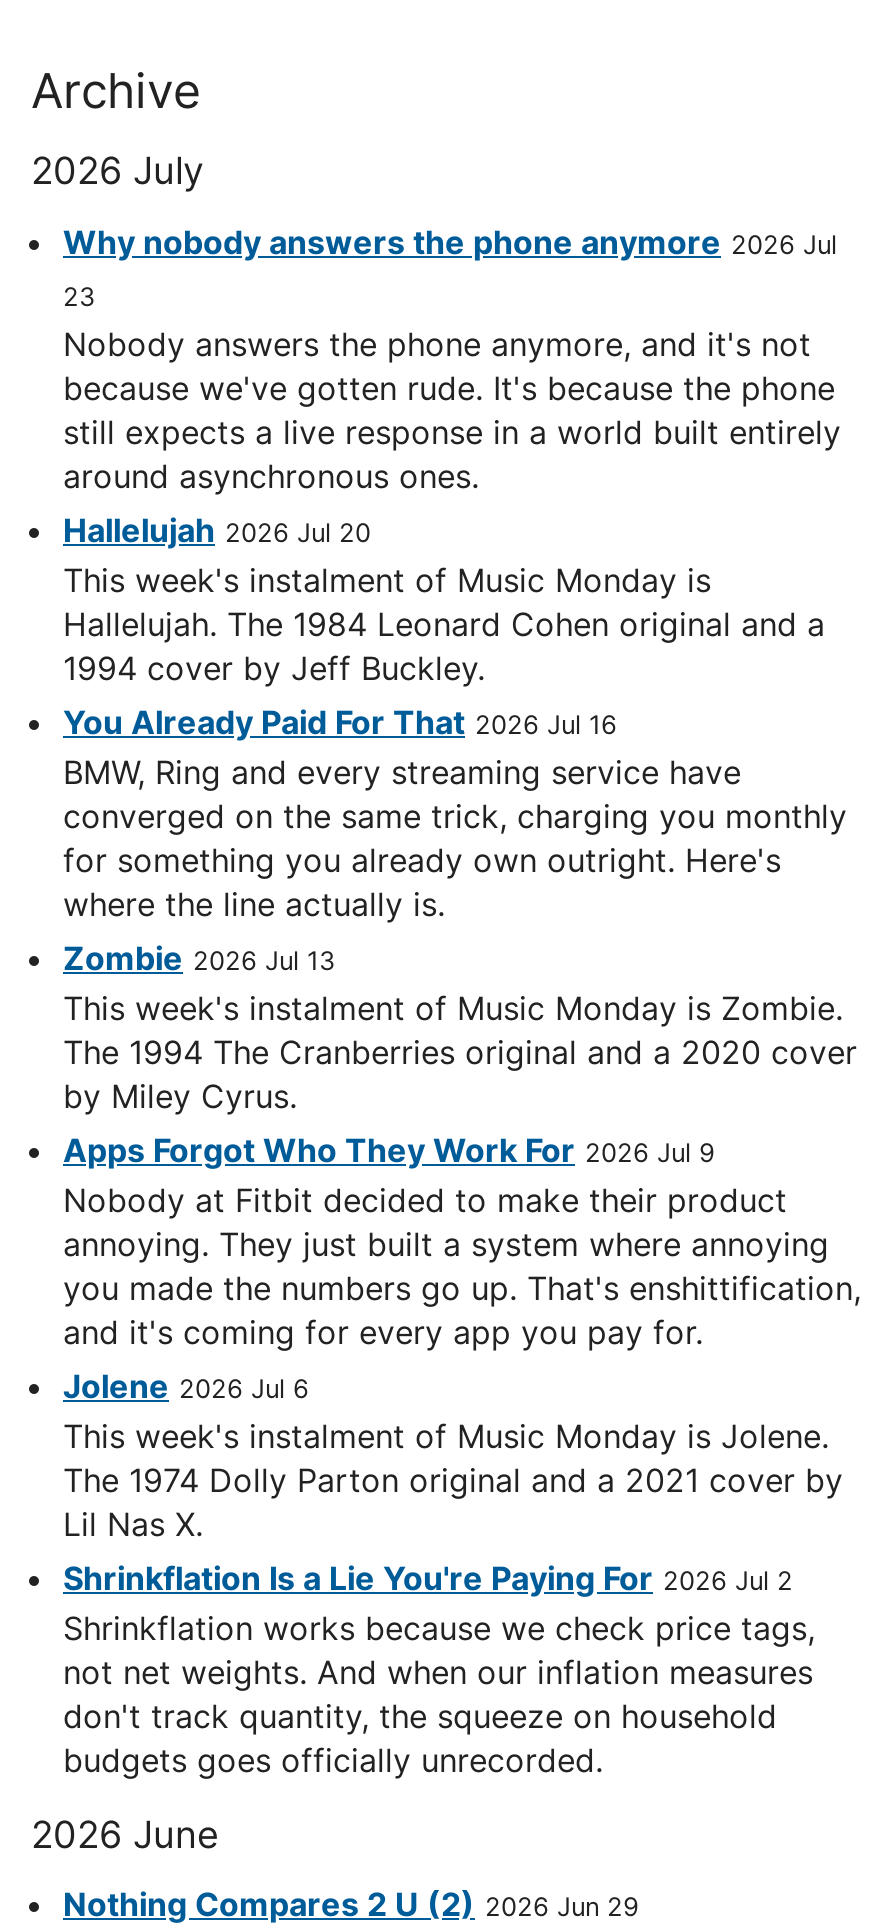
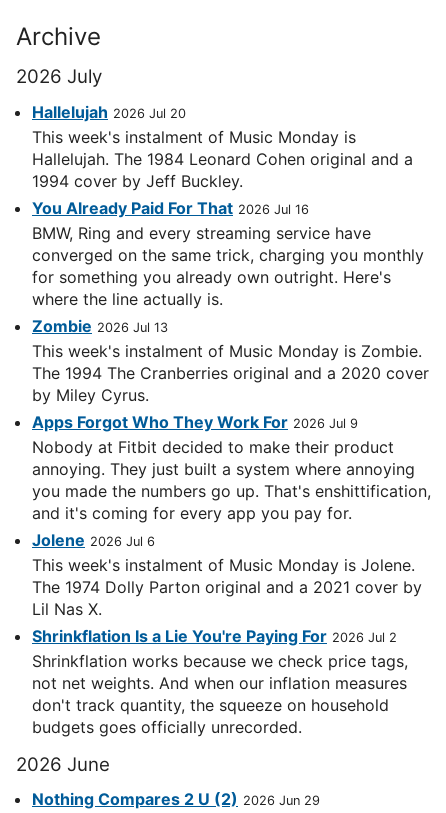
[63,221,841,495] Why nobody answers the phone anymore 2026 Jul | 23 | Nobody answers the phone anymore, and it's not | because we've gotten rude. It's because the phone | still expects a live response in a world built entirely | around asynchronous ones. -> none

